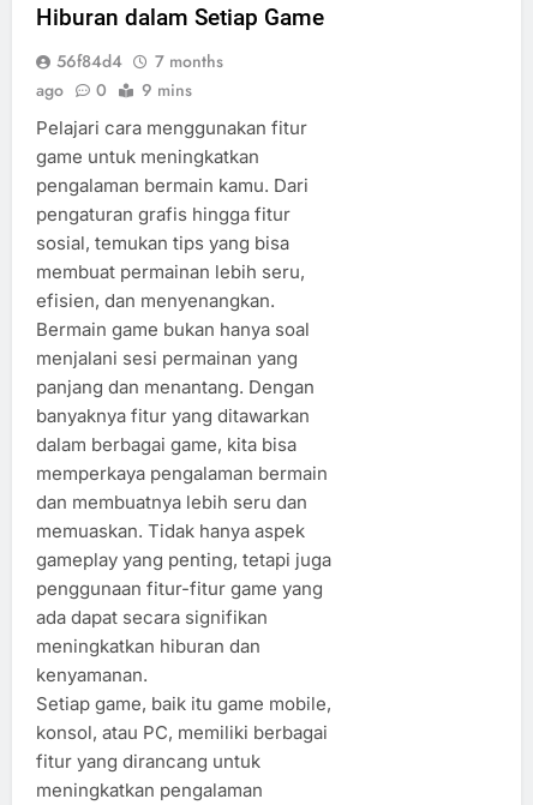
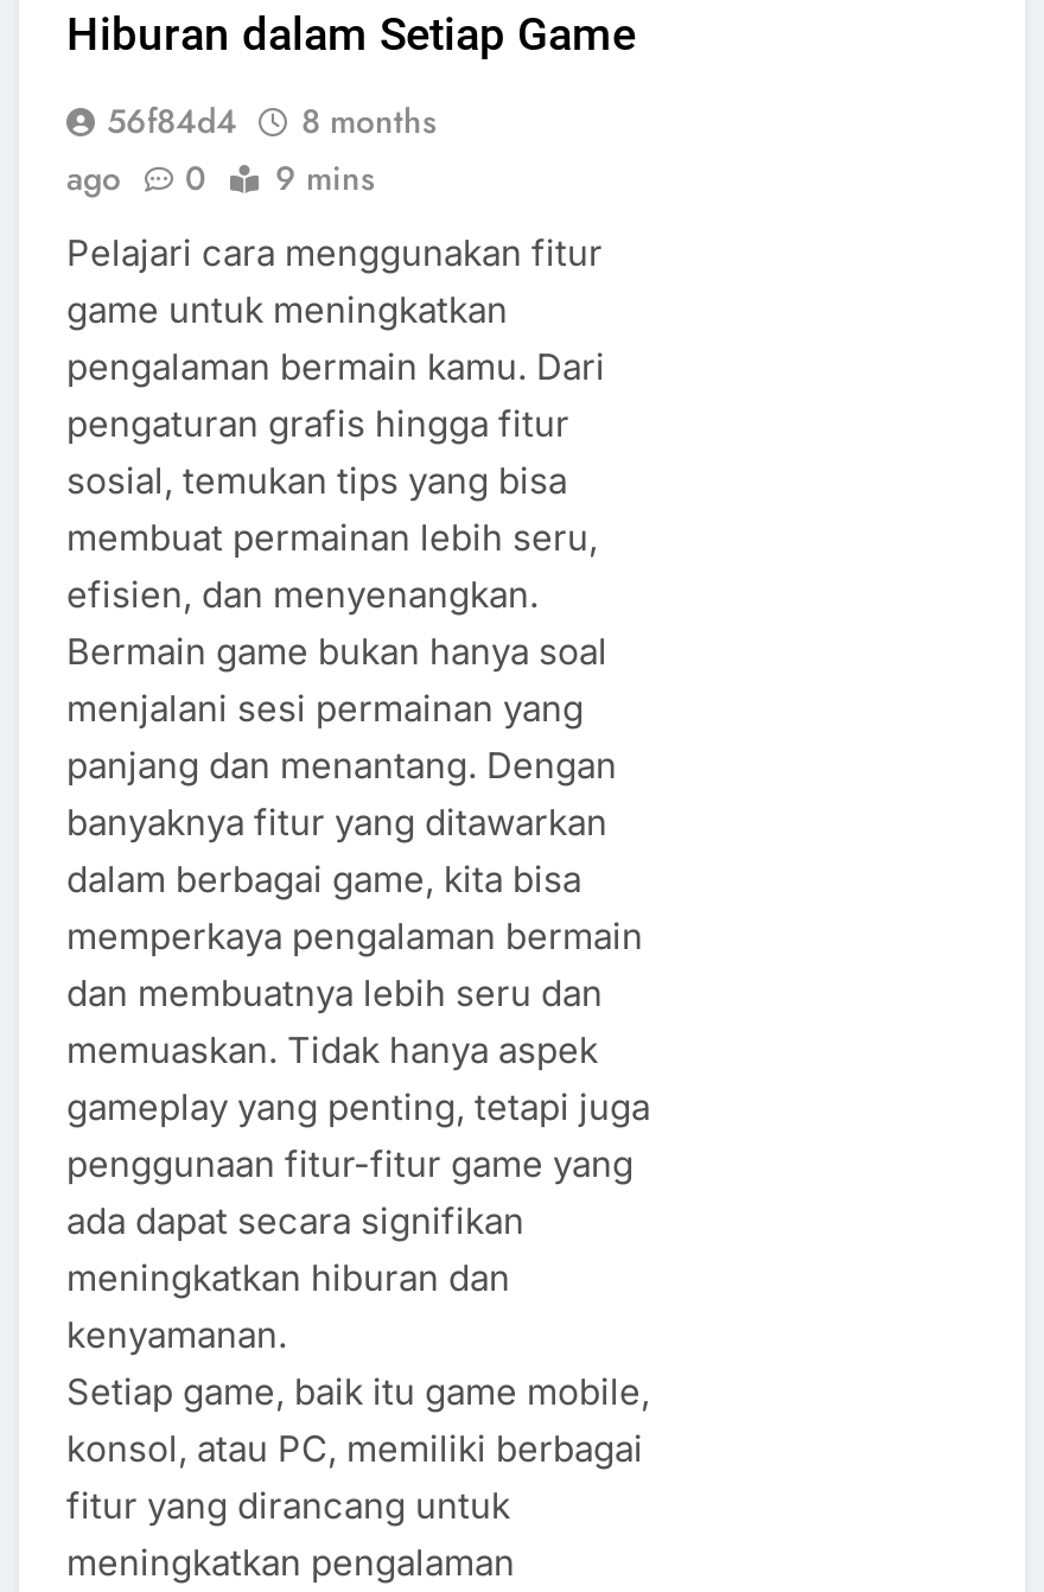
[56,49,223,73] 56f84d4 7 months -> [107,98,437,145] 56f84d4 8 months

